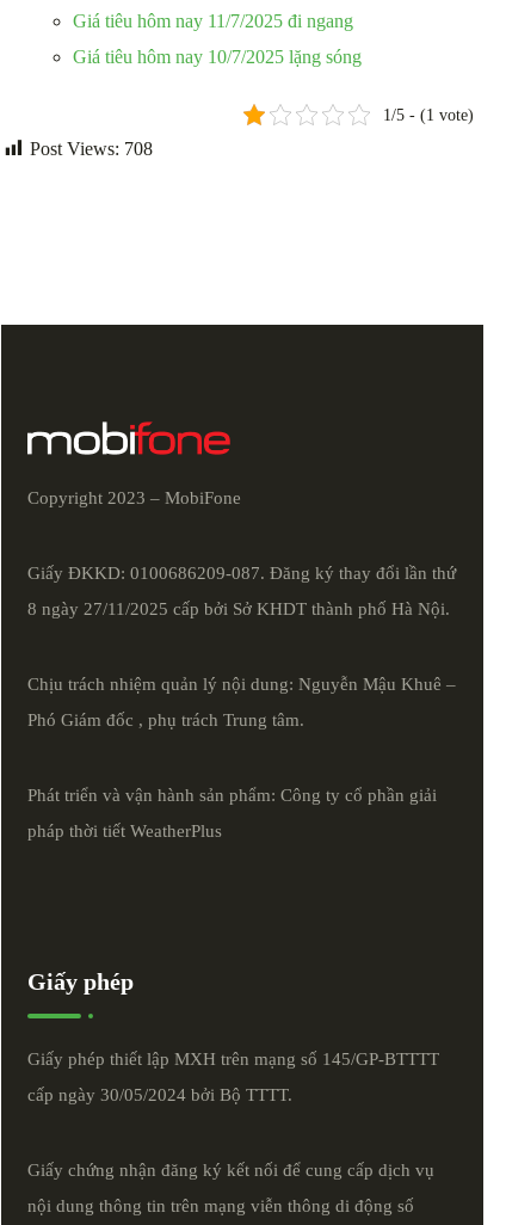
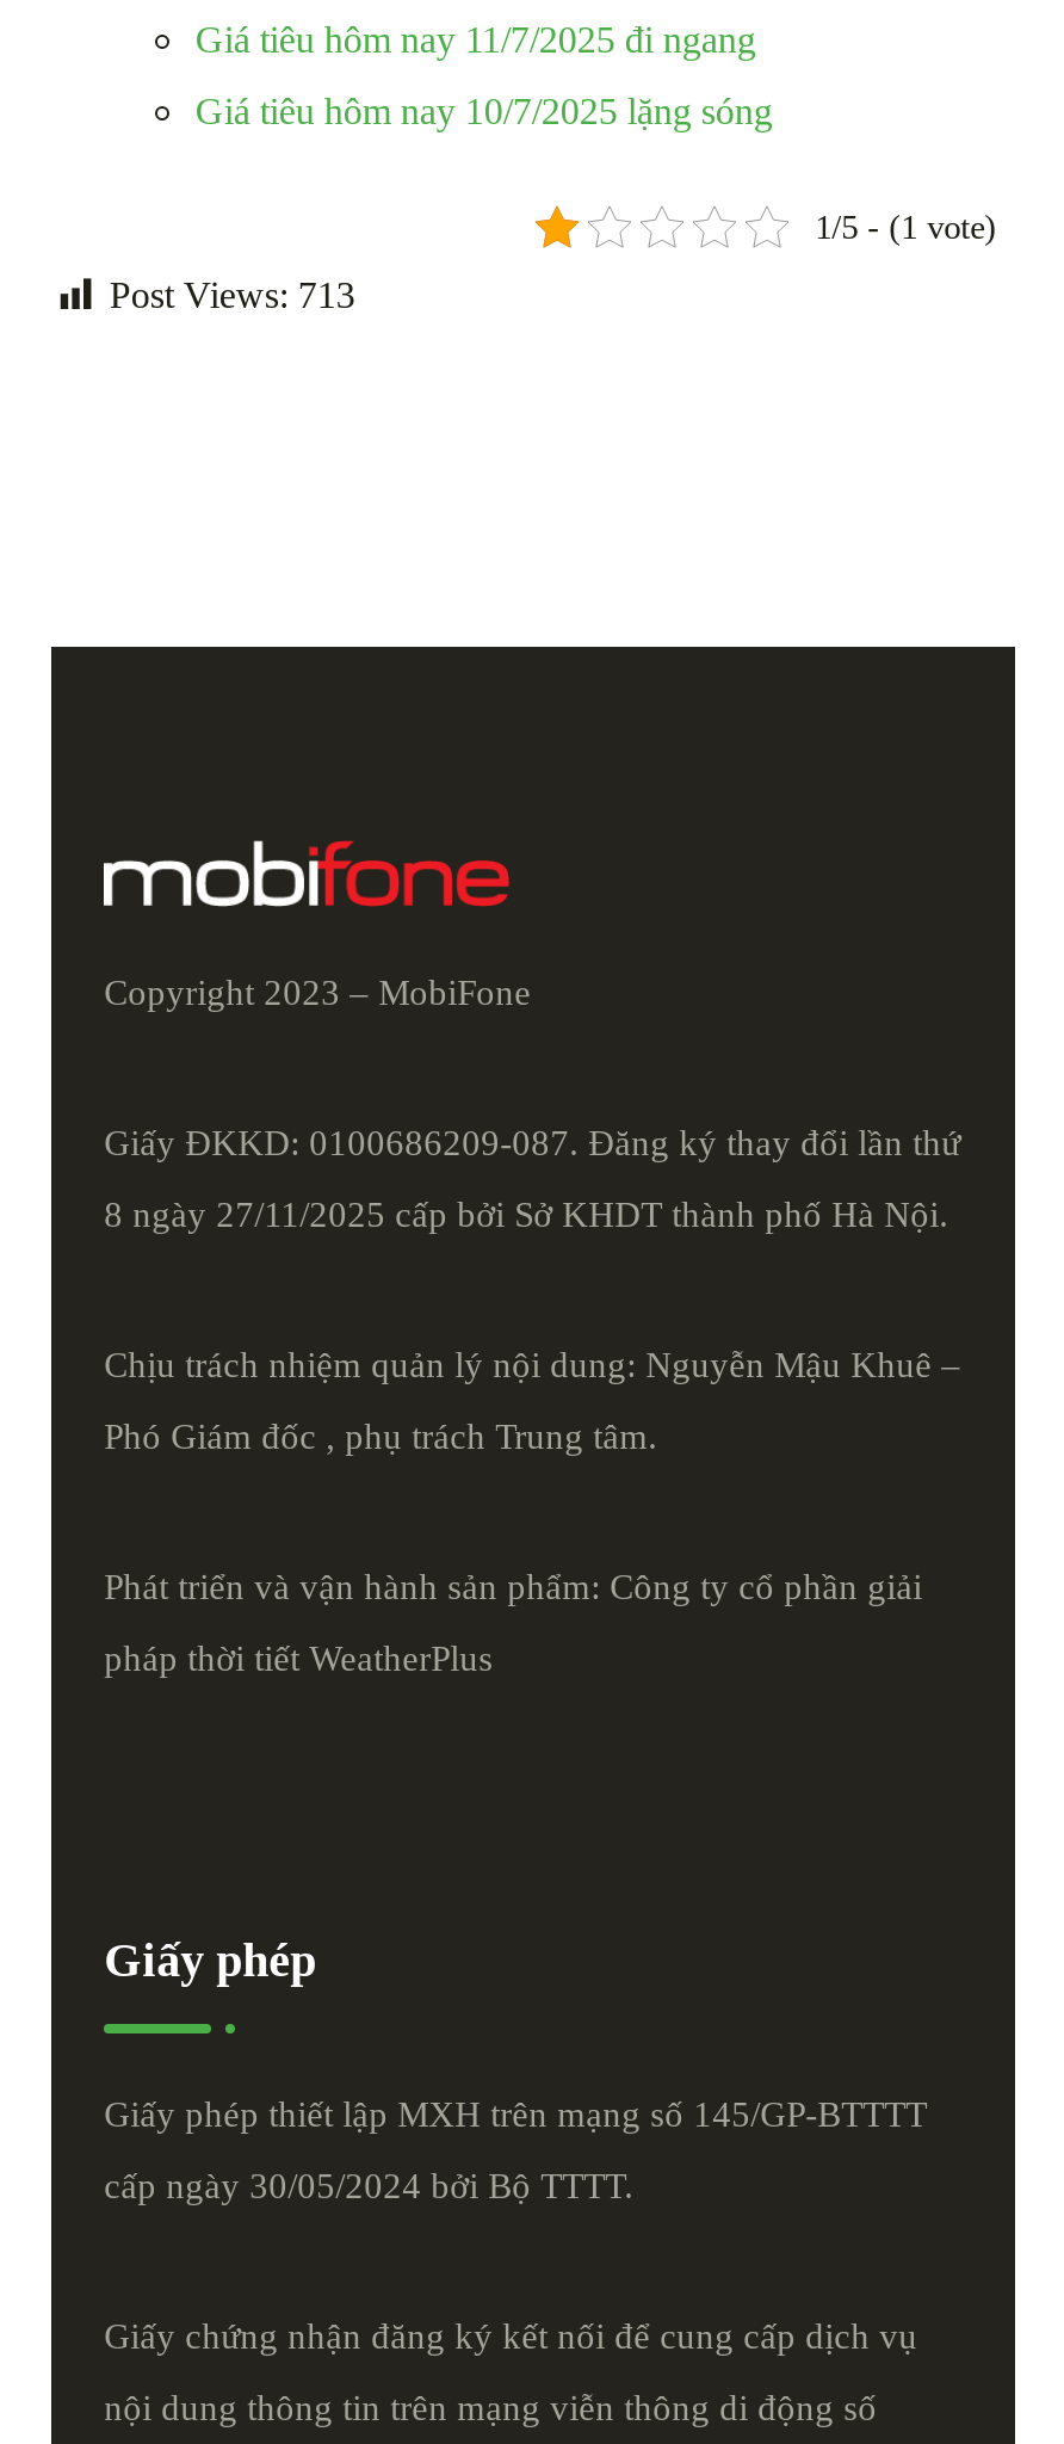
[30,138,153,158] Post Views: 708 -> [110,273,355,314] Post Views: 713

